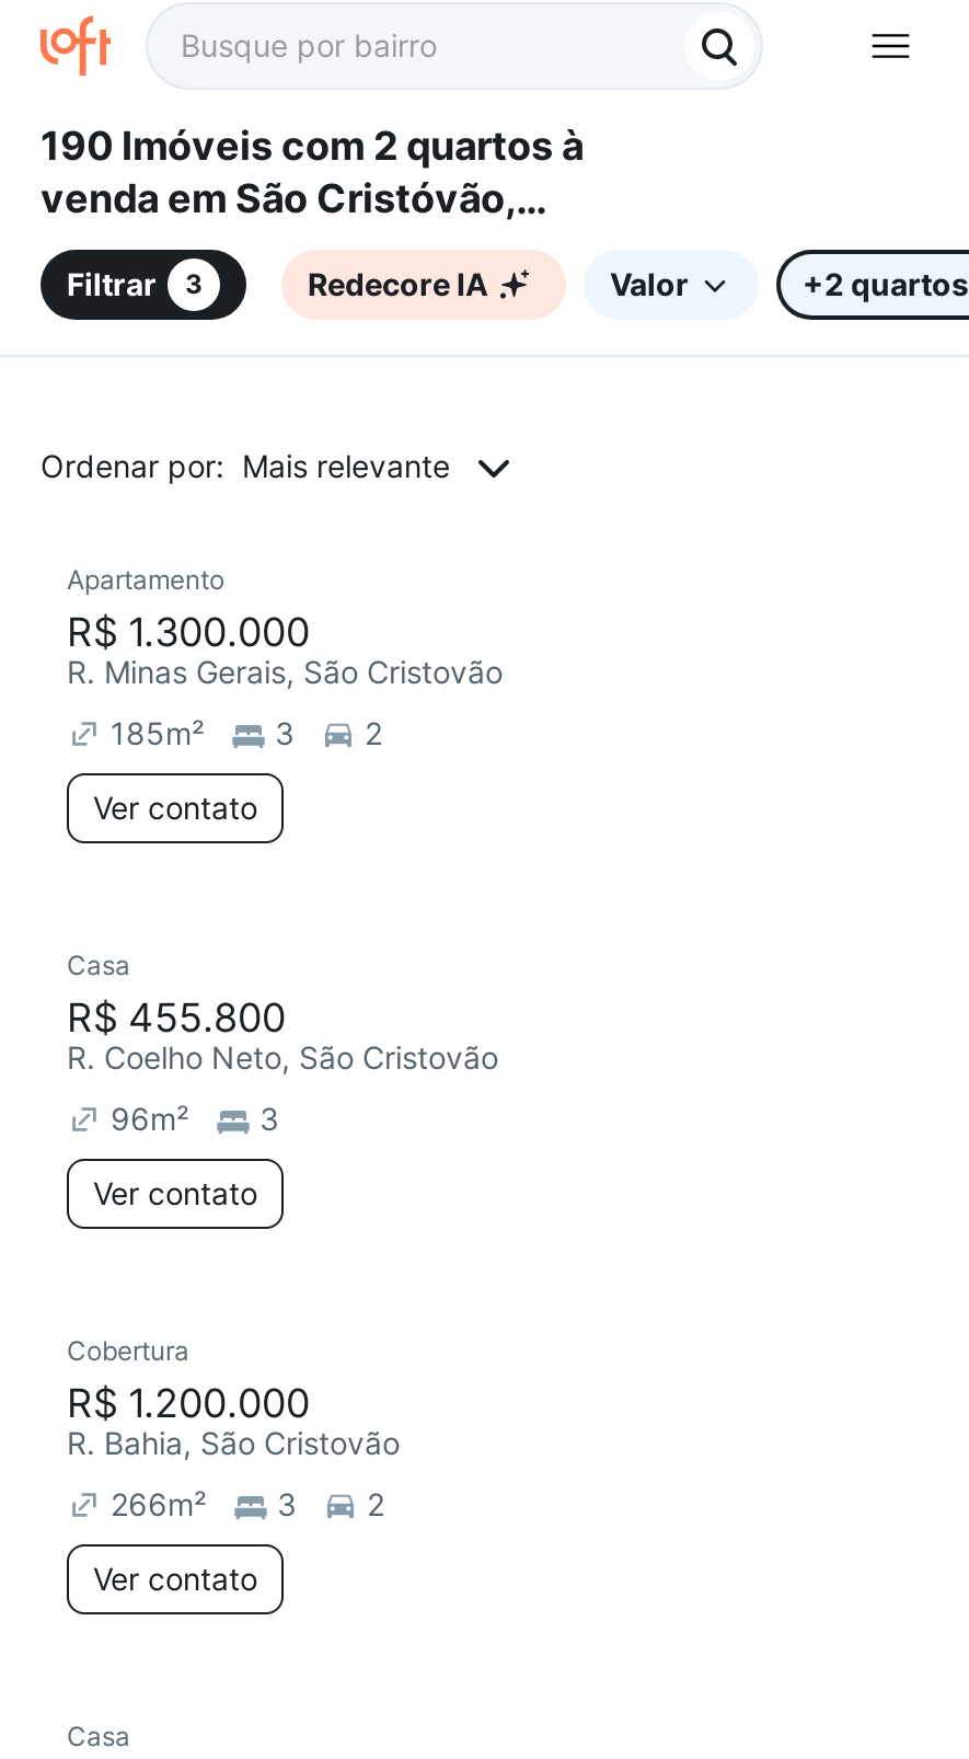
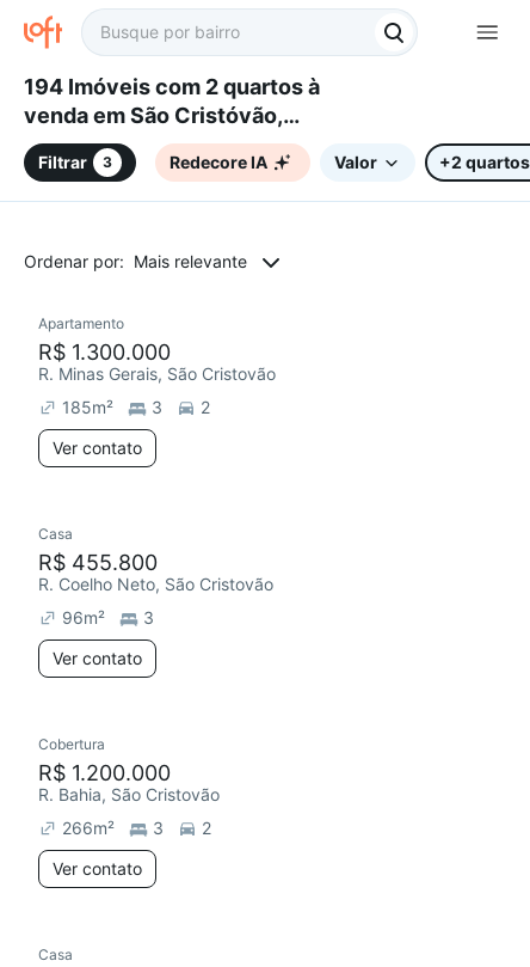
[41,124,562,170] 190 Imóveis com 2 quartos à -> [24,75,308,100] 194 Imóveis com 2 quartos à

